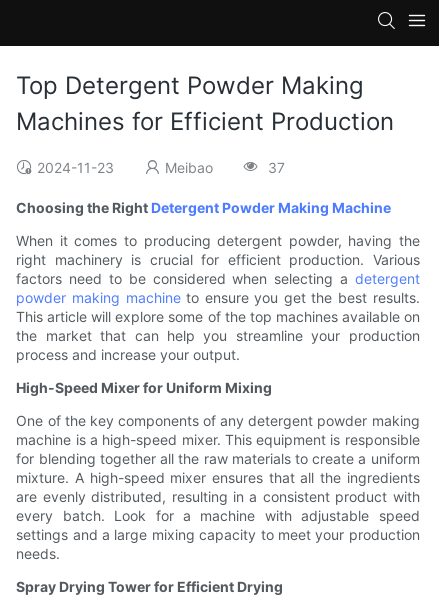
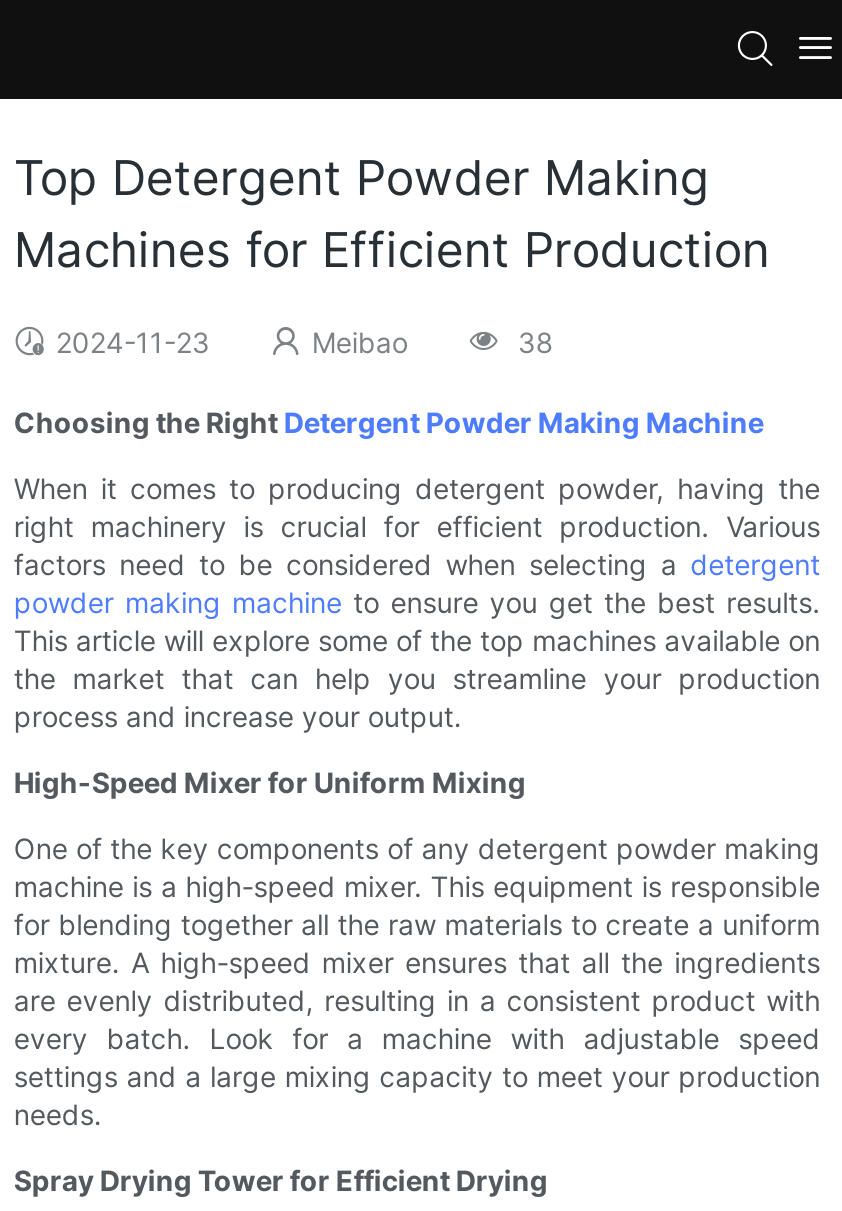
[268,159,285,176] 37 -> [518,326,554,360] 38

